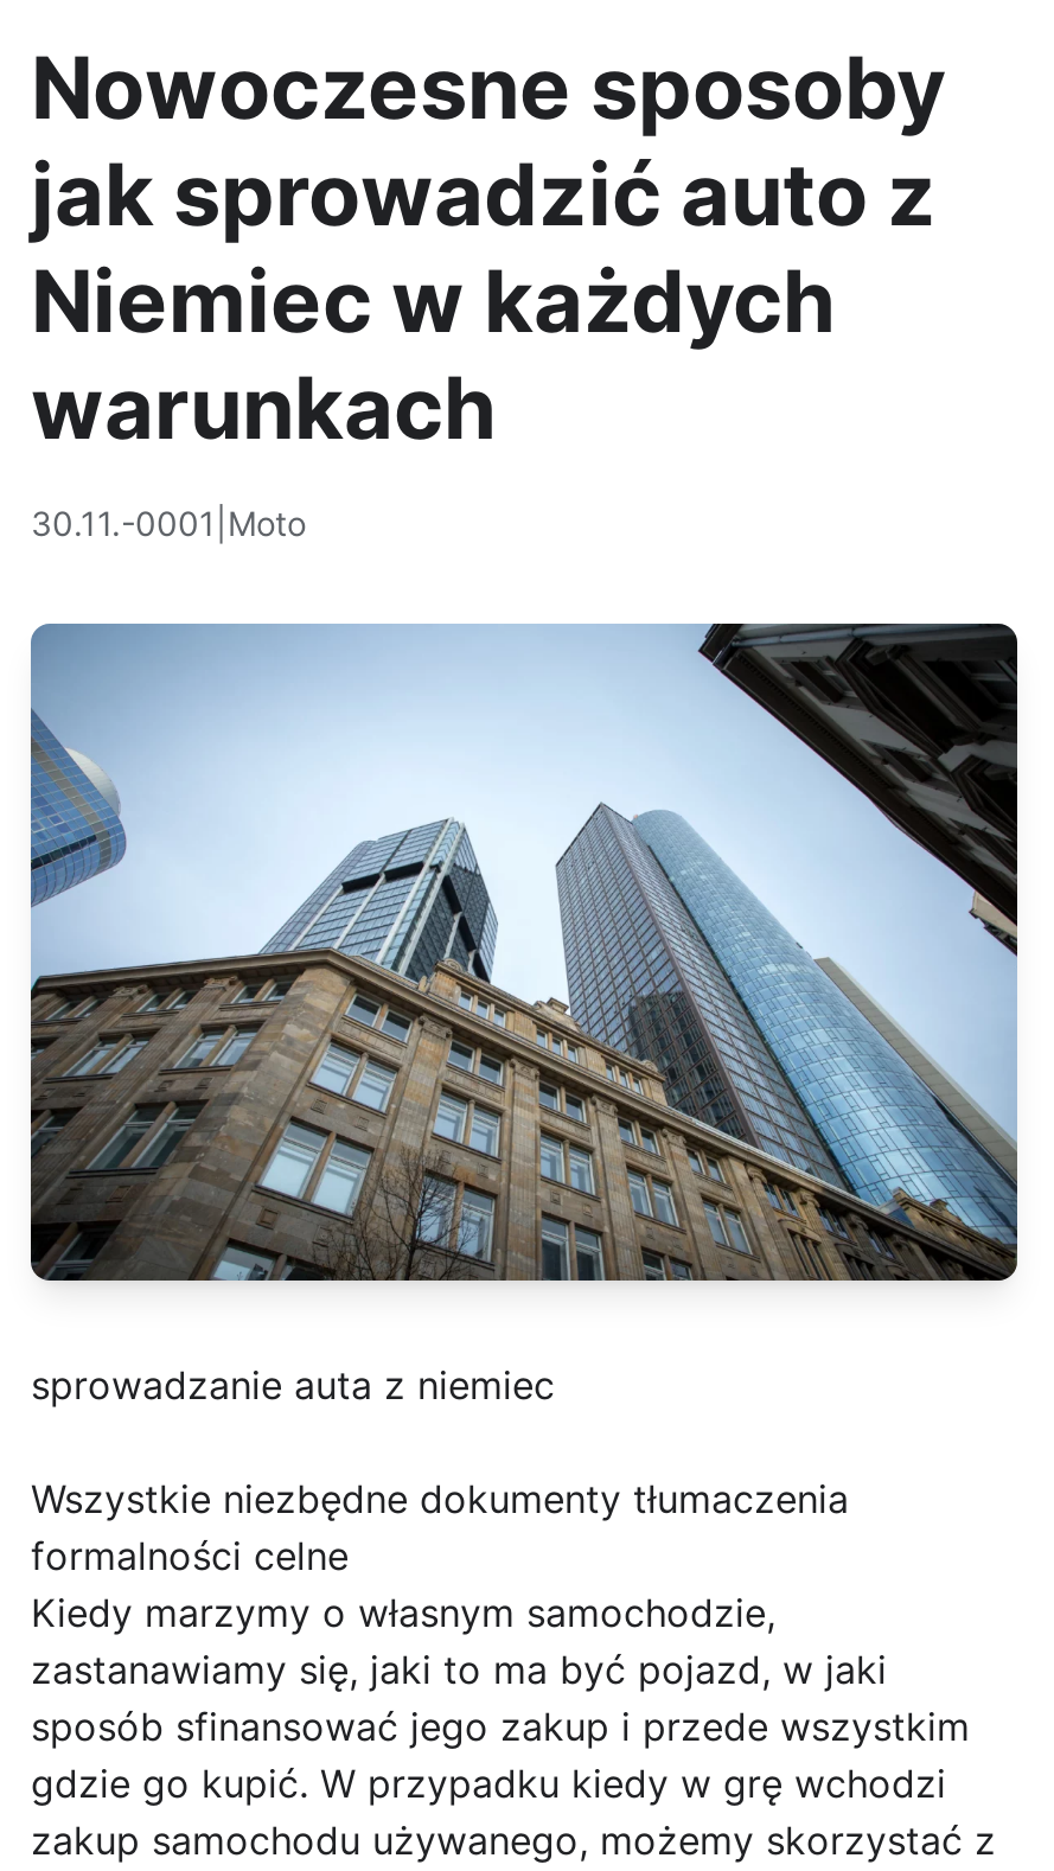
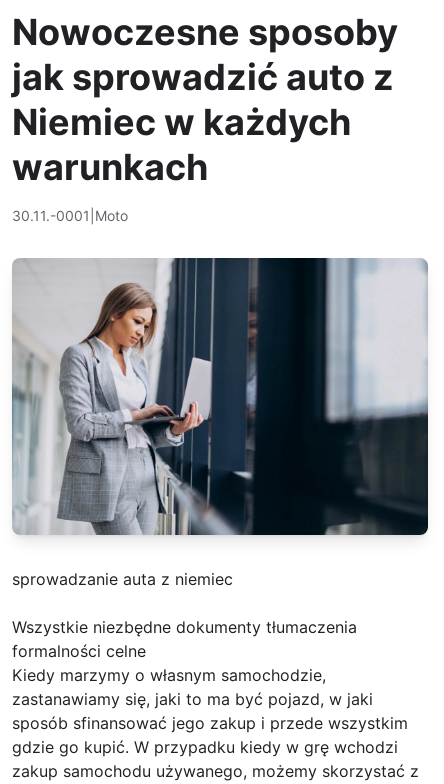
[28,621,1020,1283] [image] -> [11,257,429,535] [image]

